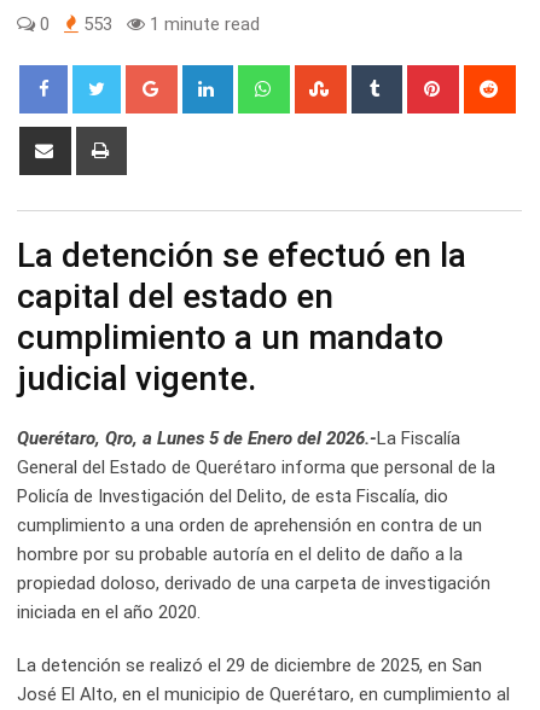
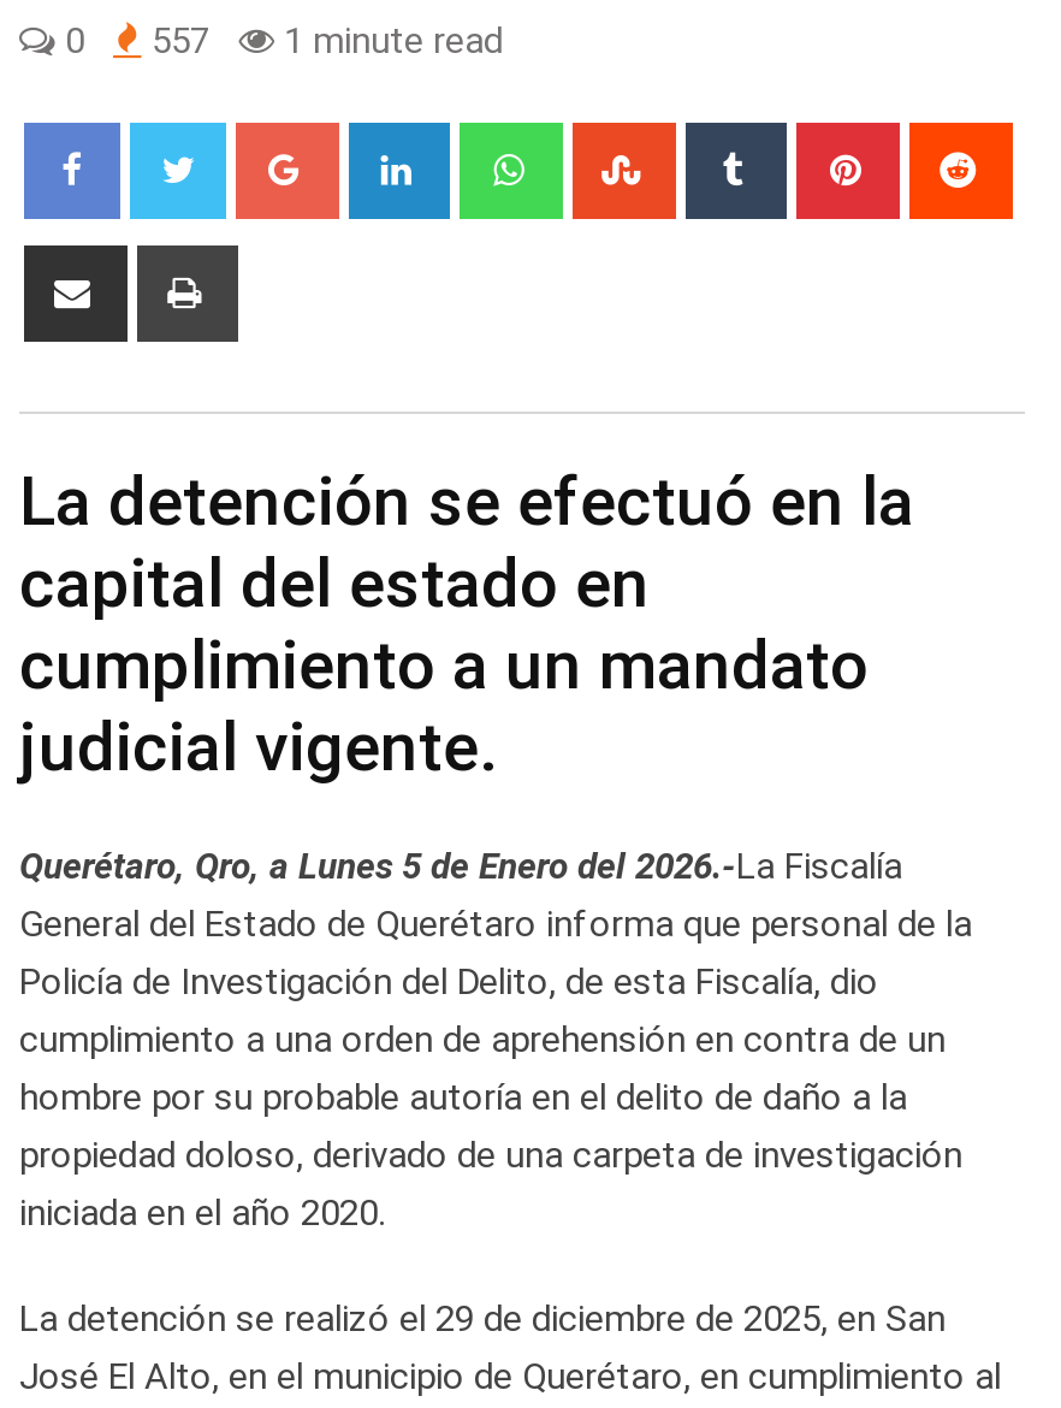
[35,13,260,35] 0 553 1 minute read -> [55,19,503,63] 0 557 1 minute read

